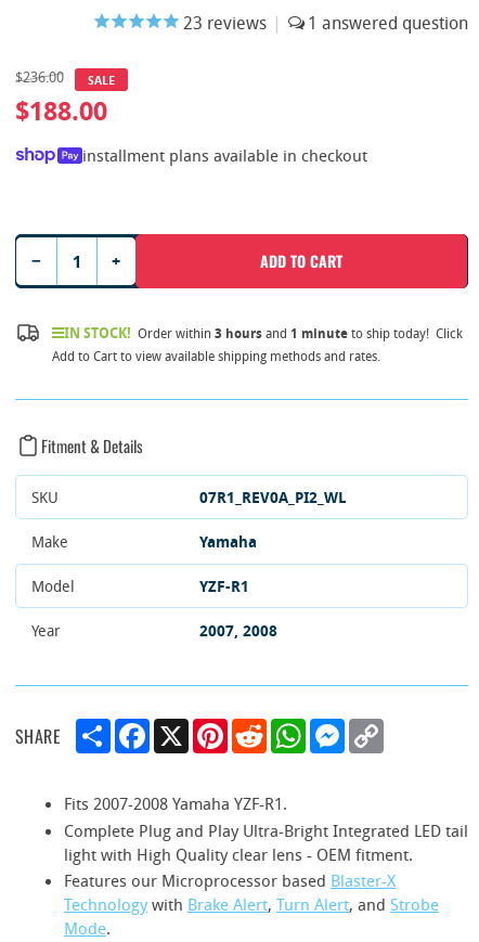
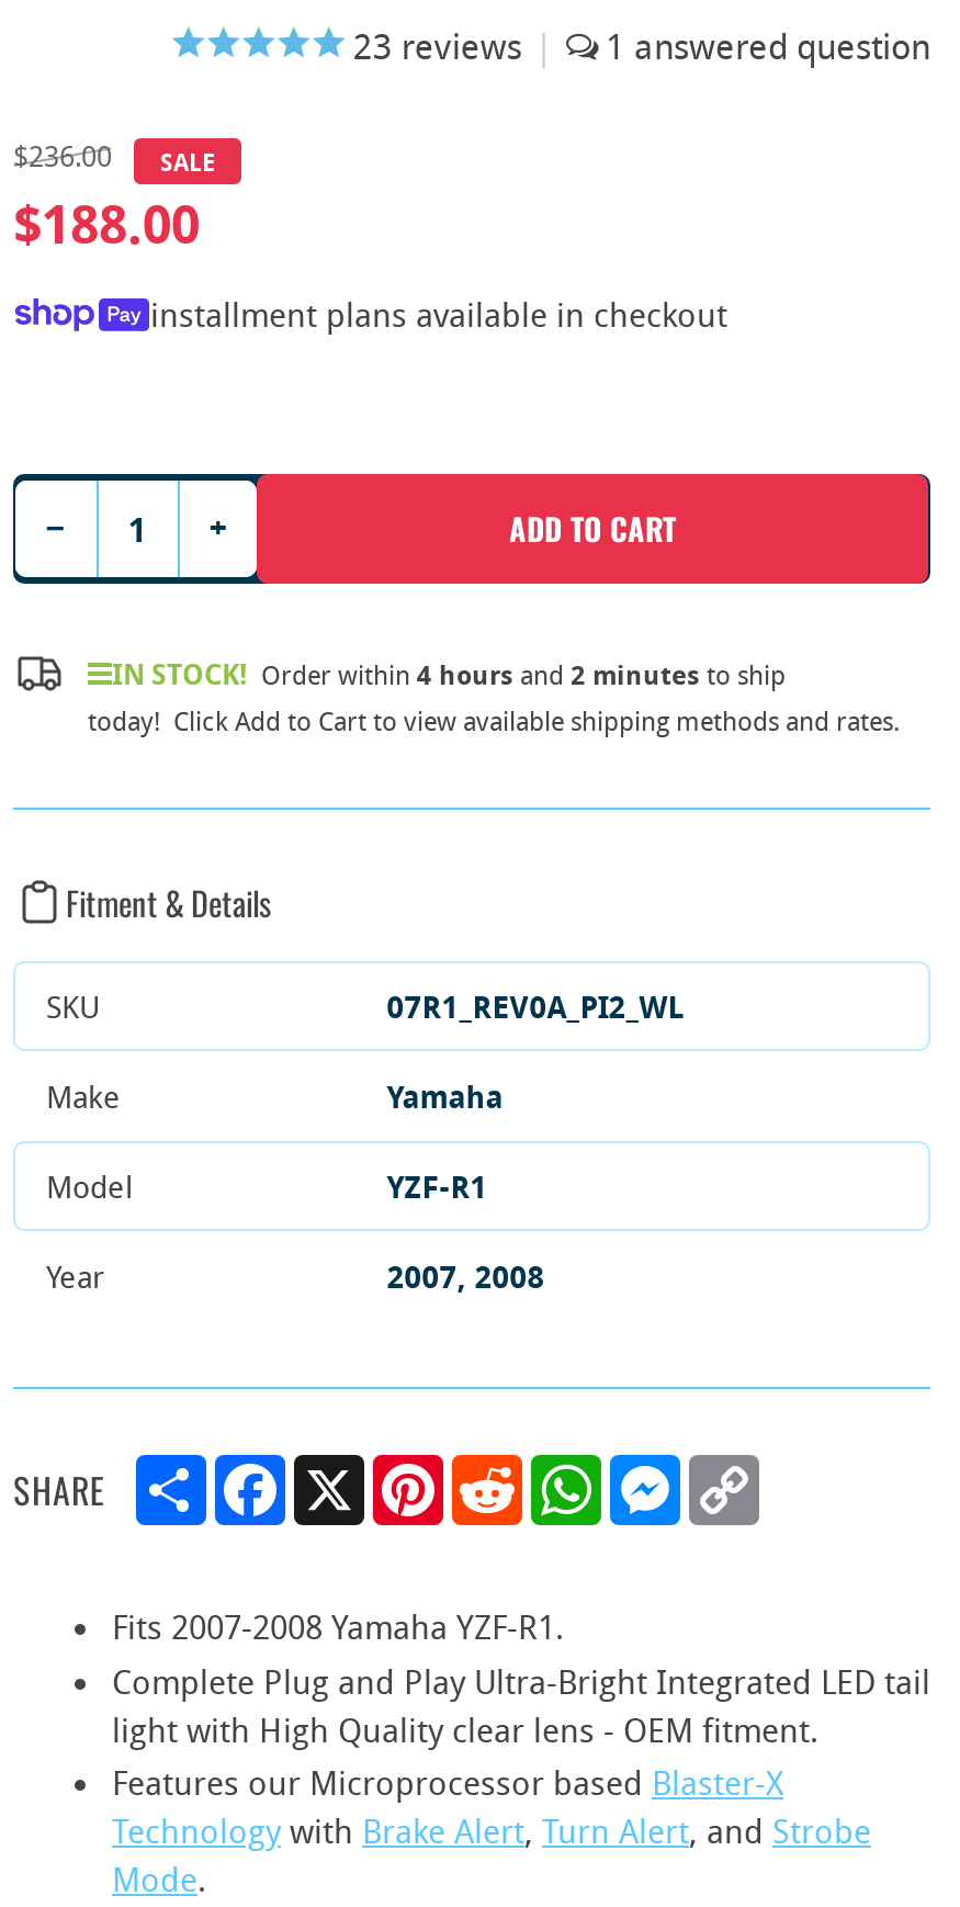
[52,323,463,364] IN STOCK! Order within 3 hours and 1 minuteto ship today! Click | Add to Cart to view available shipping methods and rates. -> [88,653,900,738] IN STOCK! Order within 4 hours and 2 minutes to ship | today! Click Add to Cart to view available shipping methods and rates.

